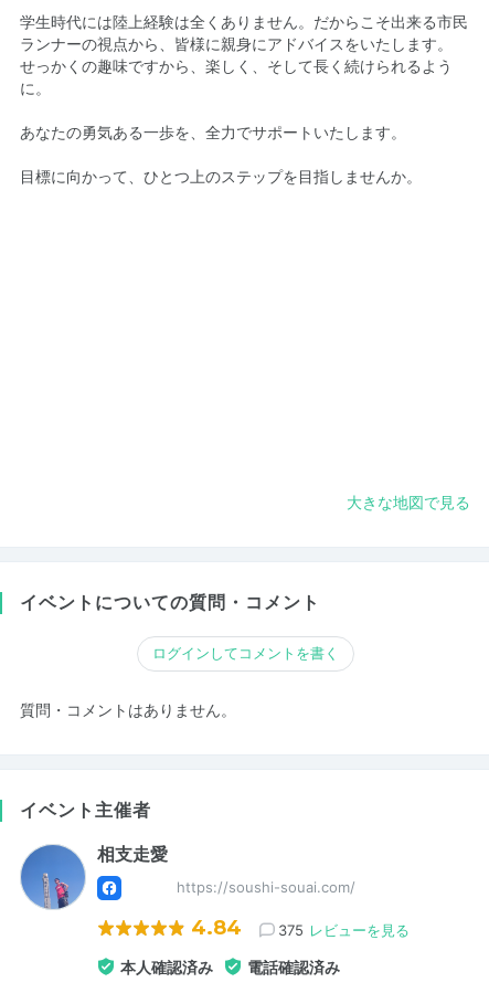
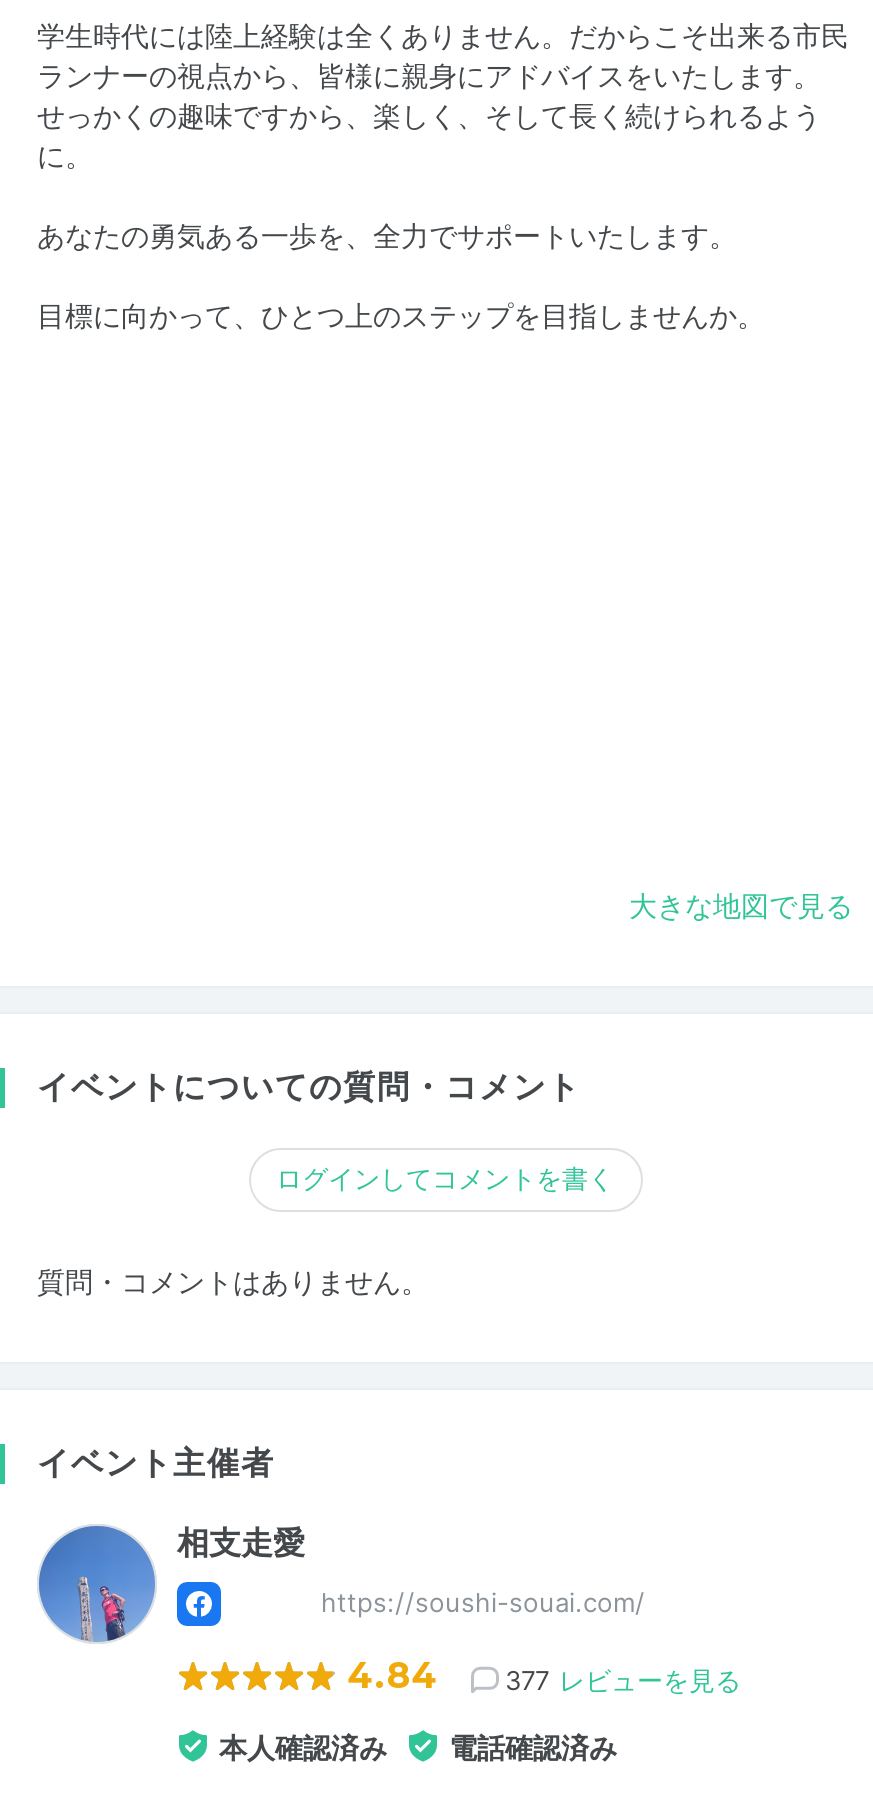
[278,921,410,939] 375 レビューを見る -> [505,1664,741,1696] 377 レビューを見る

